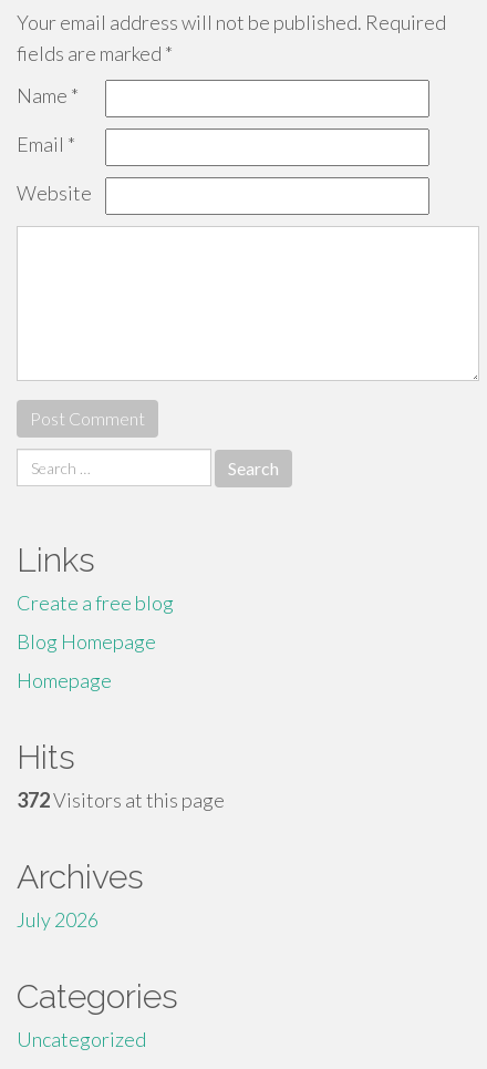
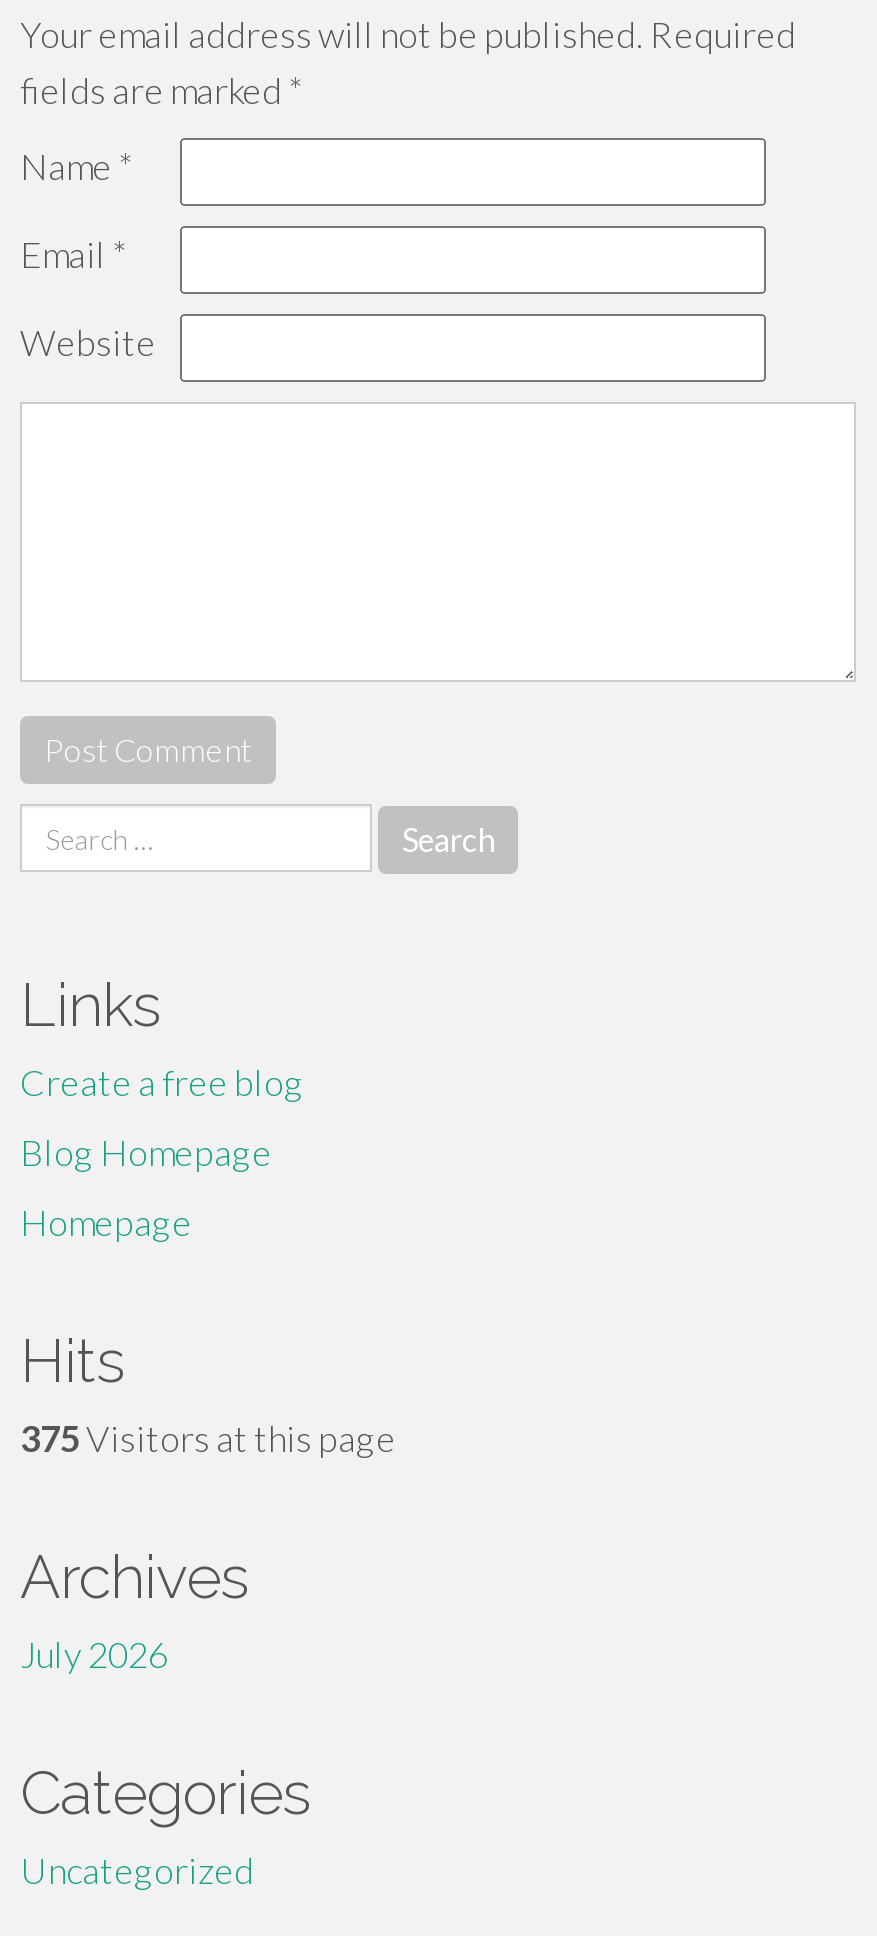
[17,788,225,812] 372Visitors at this page -> [20,1416,396,1460] 375Visitors at this page

